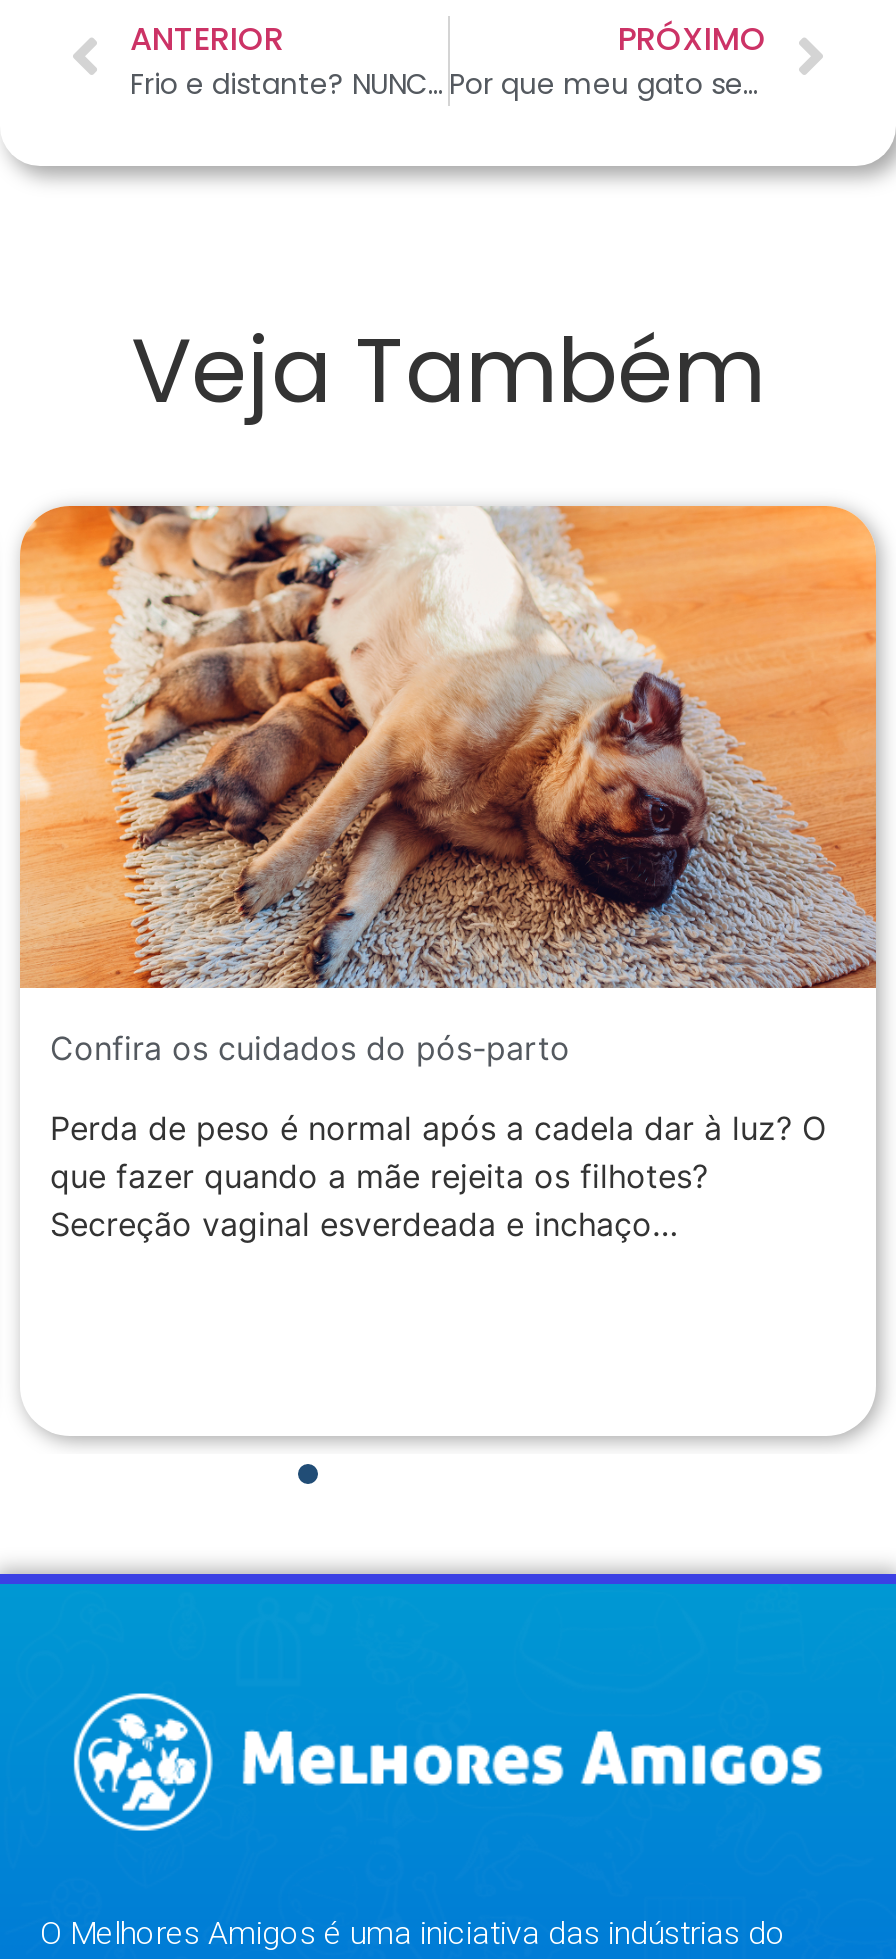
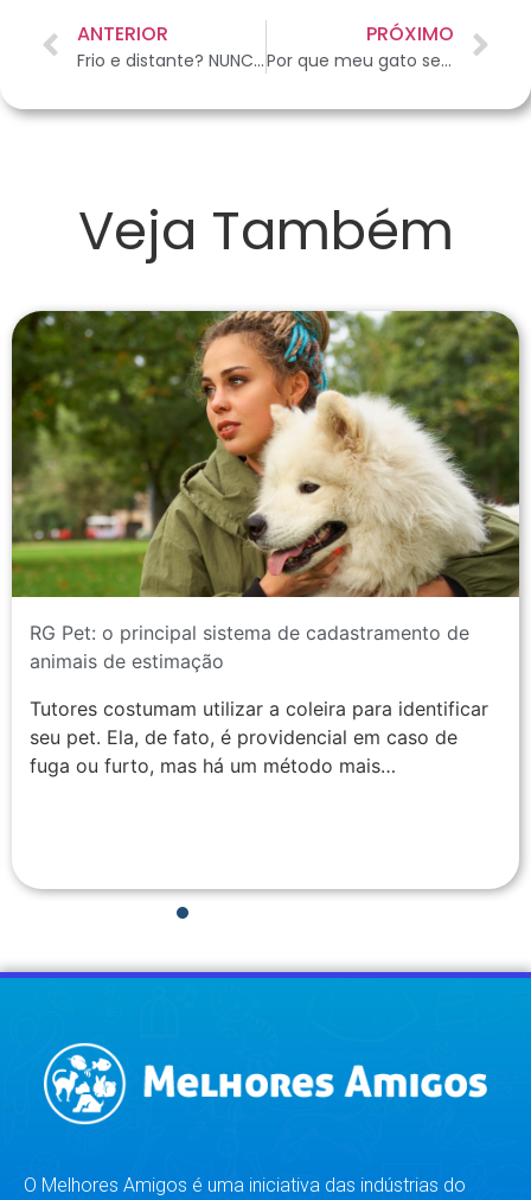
[18,504,878,1067] [image] | Confira os cuidados do pós-parto -> [11,310,520,672] [image] | RG Pet: o principal sistema de cadastramento de | animais de estimação
[50,1107,826,1243] Perda de peso é normal após a cadela dar à luz? O | que fazer quando a mãe rejeita os filhotes? | Secreção vaginal esverdeada e inchaço… -> [30,696,488,777] Tutores costumam utilizar a coleira para identificar | seu pet. Ela, de fato, é providencial em caso de | fuga ou furto, mas há um método mais…

